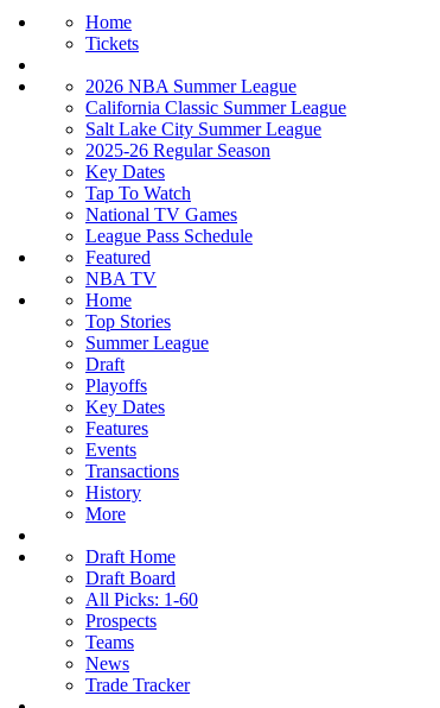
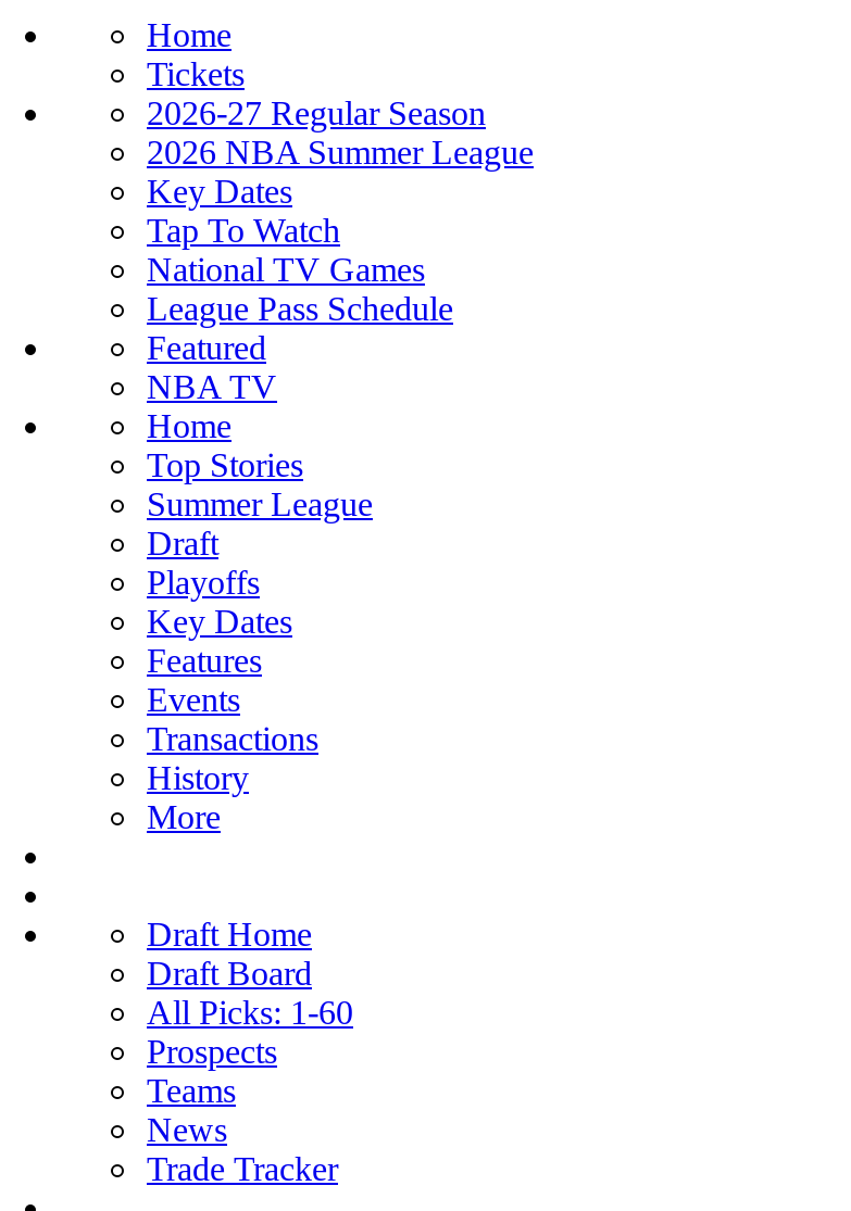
none -> [147,94,486,131] 2026-27 Regular Season
[85,97,346,160] California Classic Summer League | Salt Lake City Summer League | 2025-26 Regular Season -> none
moved [85,162,253,524] -> [147,173,453,835]: Key Dates | Tap To Watch | National TV Games | ... | History | More

